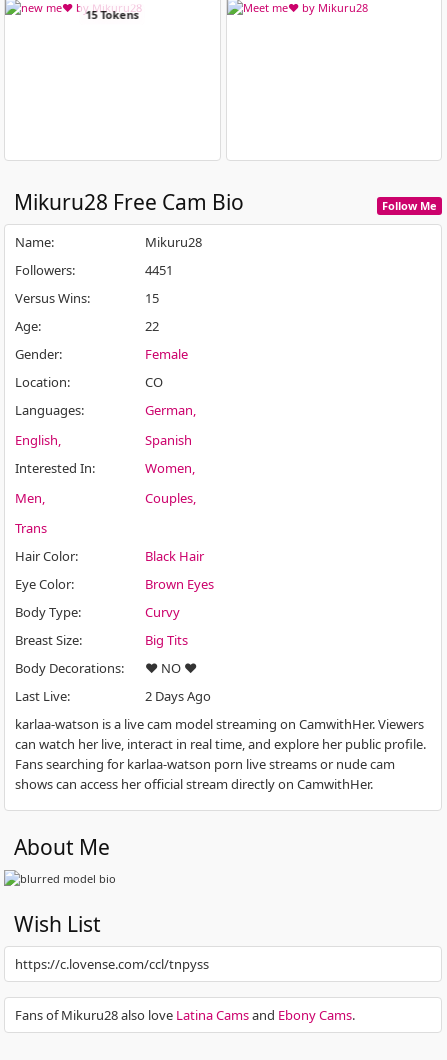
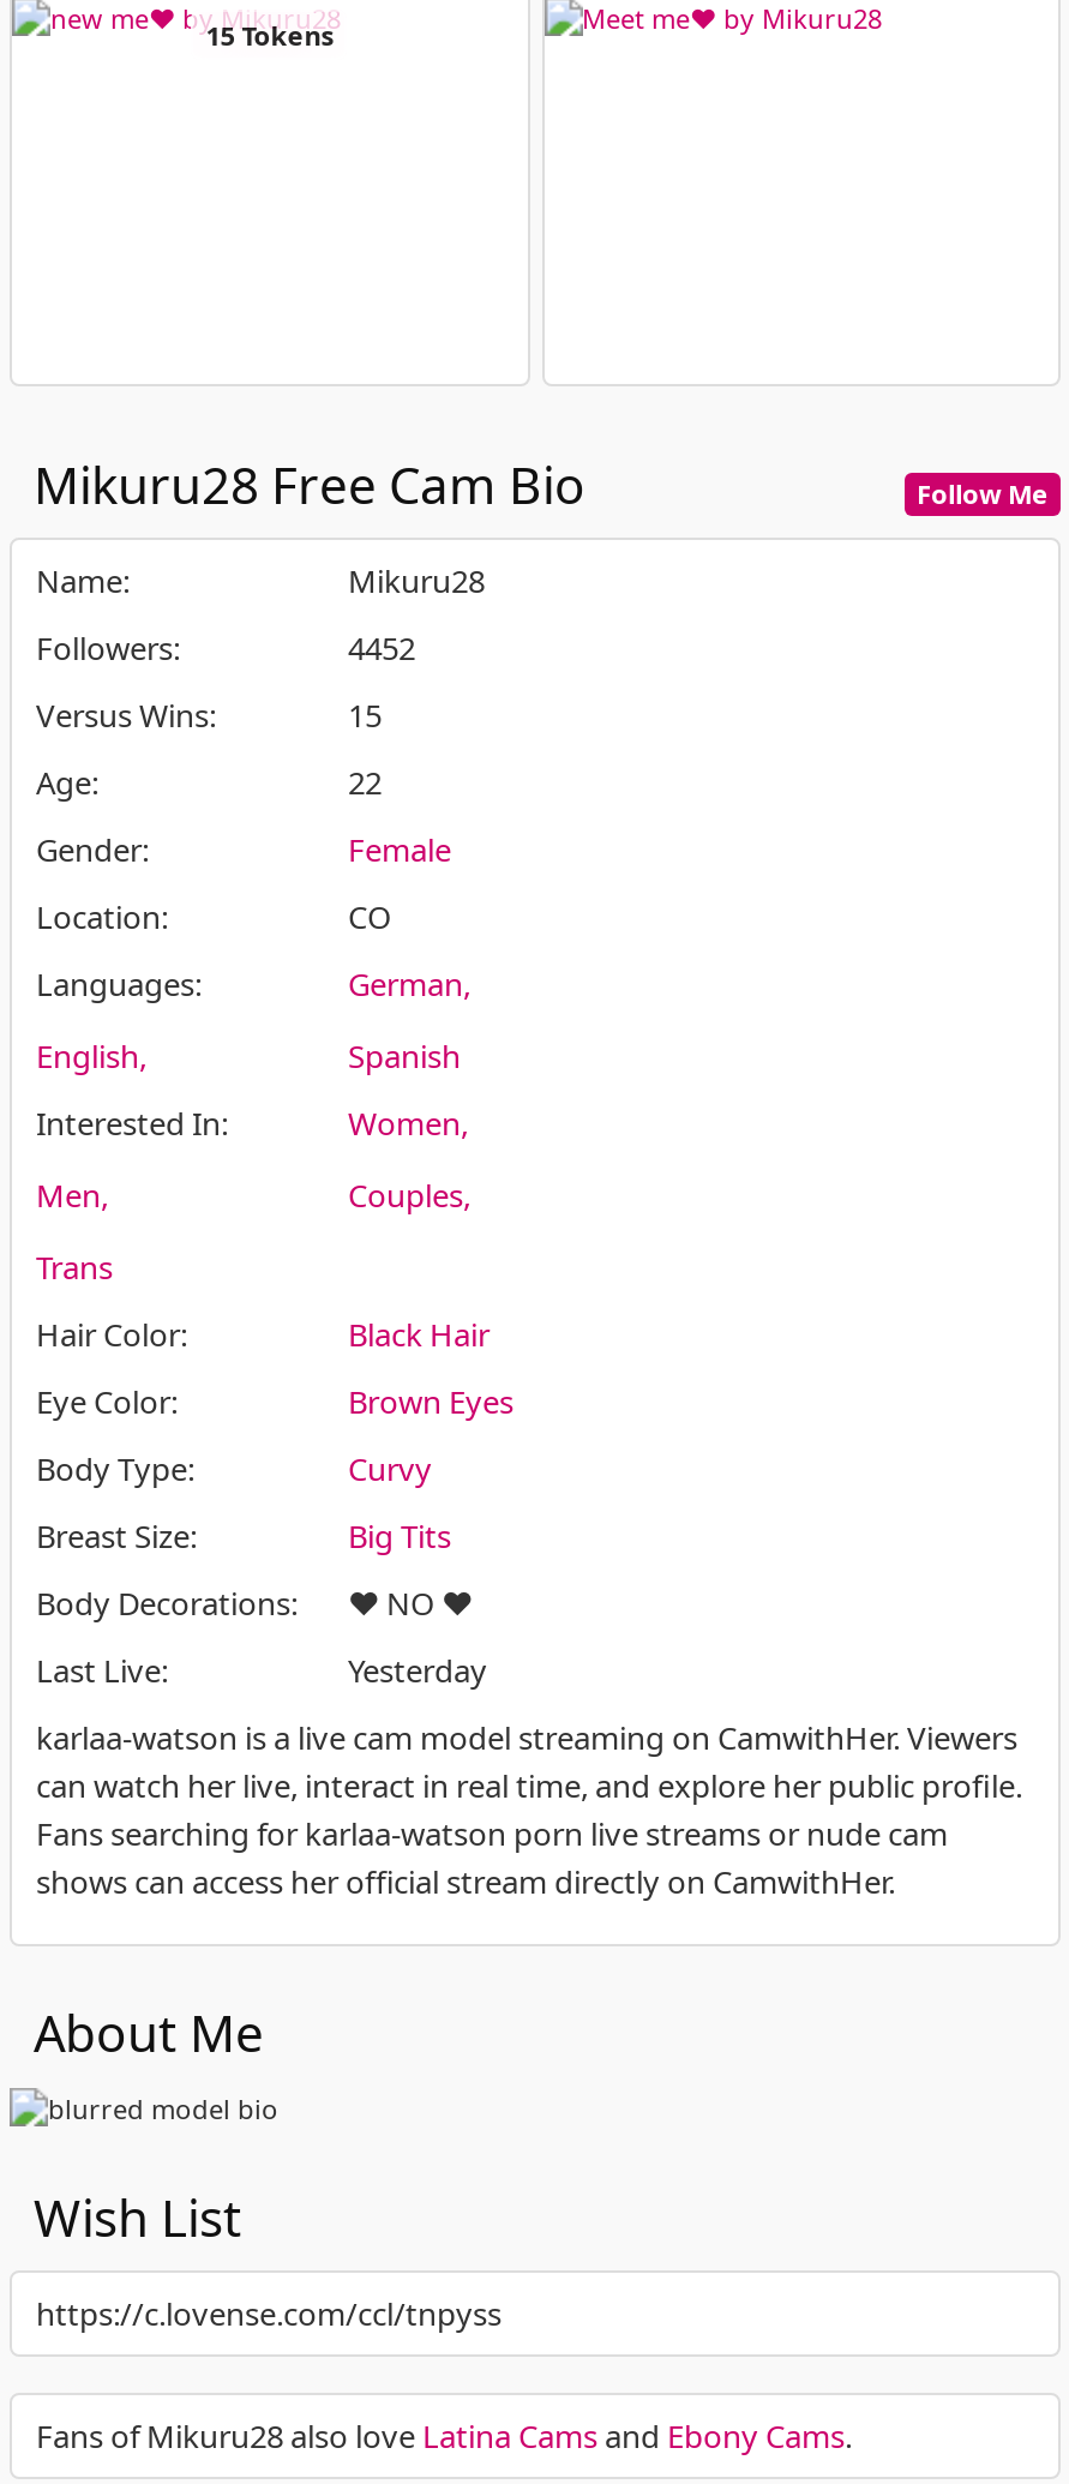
[145,261,173,279] 4451 -> [348,626,415,669] 4452
[145,687,211,705] 2 Days Ago -> [348,1648,487,1692] Yesterday

